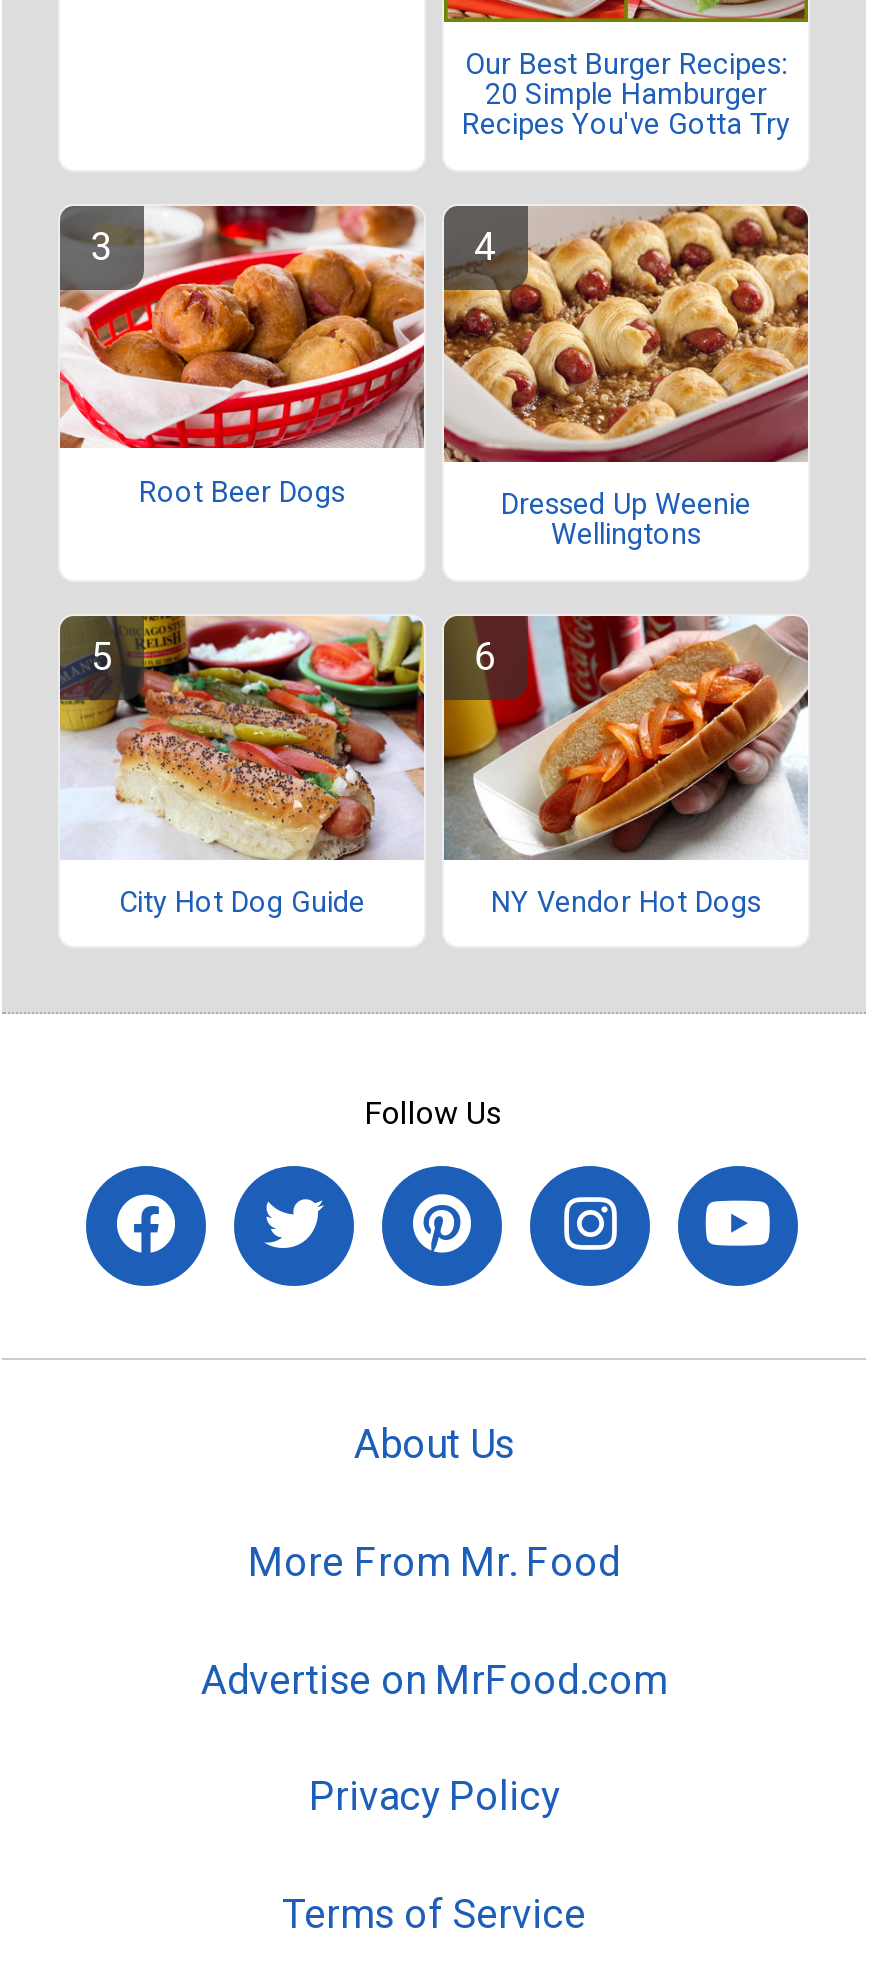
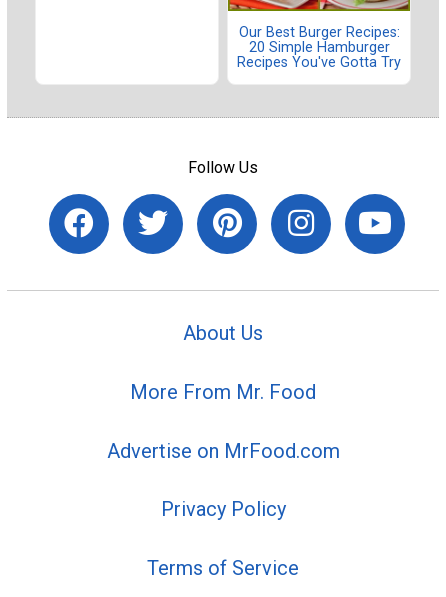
[58,204,751,552] [image] | Root Beer Dogs | Dressed Up Weenie | Wellingtons -> none
[444,204,810,508] [image] -> none
[58,586,761,919] [image] | City Hot Dog Guide | NY Vendor Hot Dogs -> none
[442,586,808,862] [image] -> none

